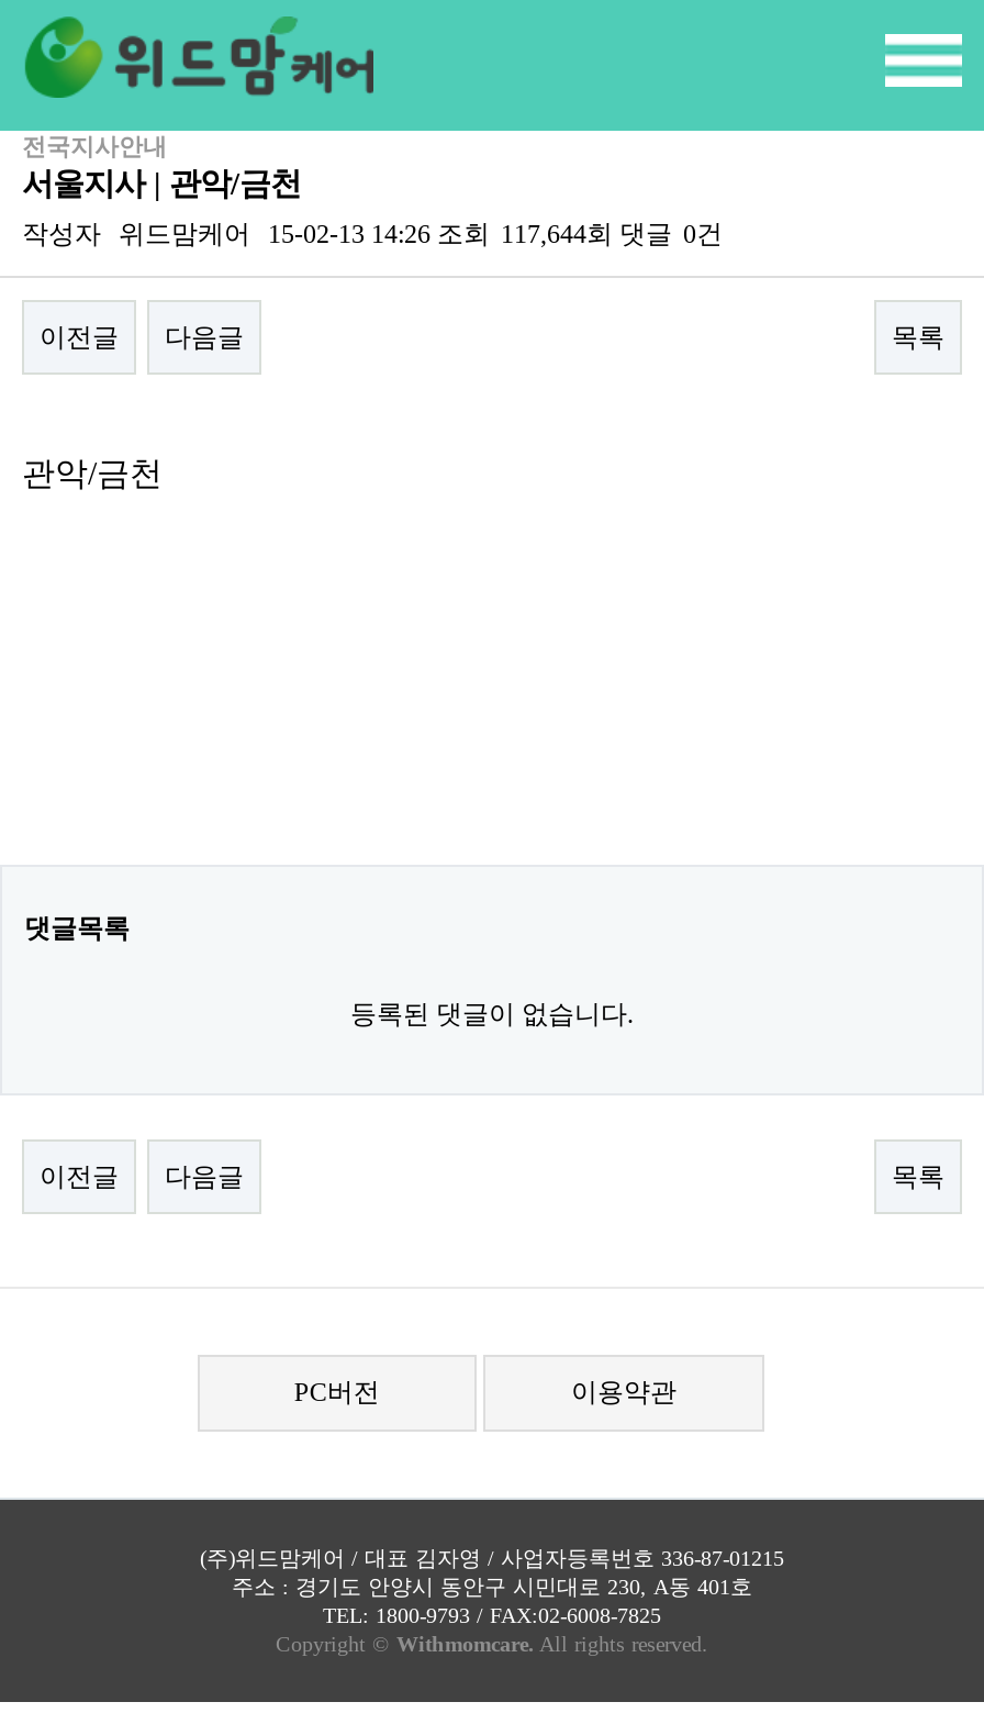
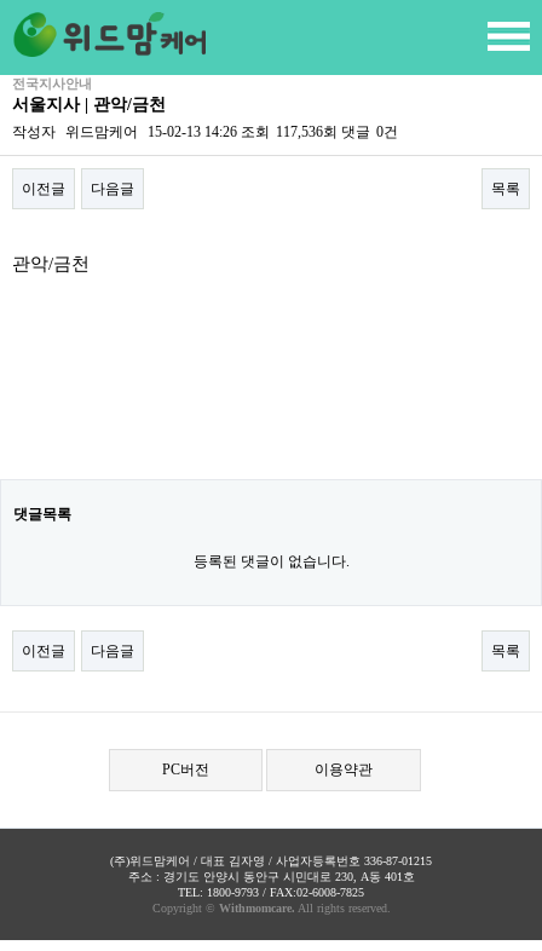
[22,219,723,249] 작성자 위드맘케어 15-02-13 14:26 조회 117,644회 댓글 0건 -> [12,123,398,140] 작성자 위드맘케어 15-02-13 14:26 조회 117,536회 댓글 0건

